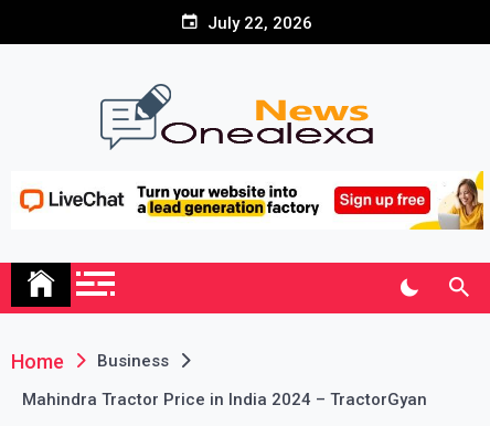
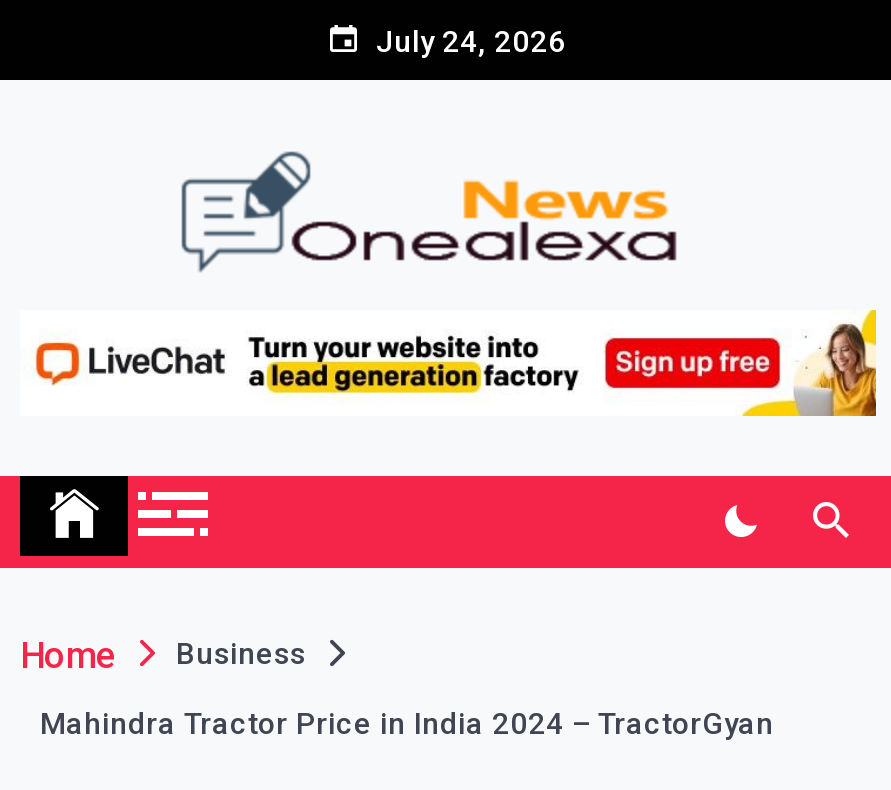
[203,13,312,33] July 22, 2026 -> [368,24,566,60] July 24, 2026

